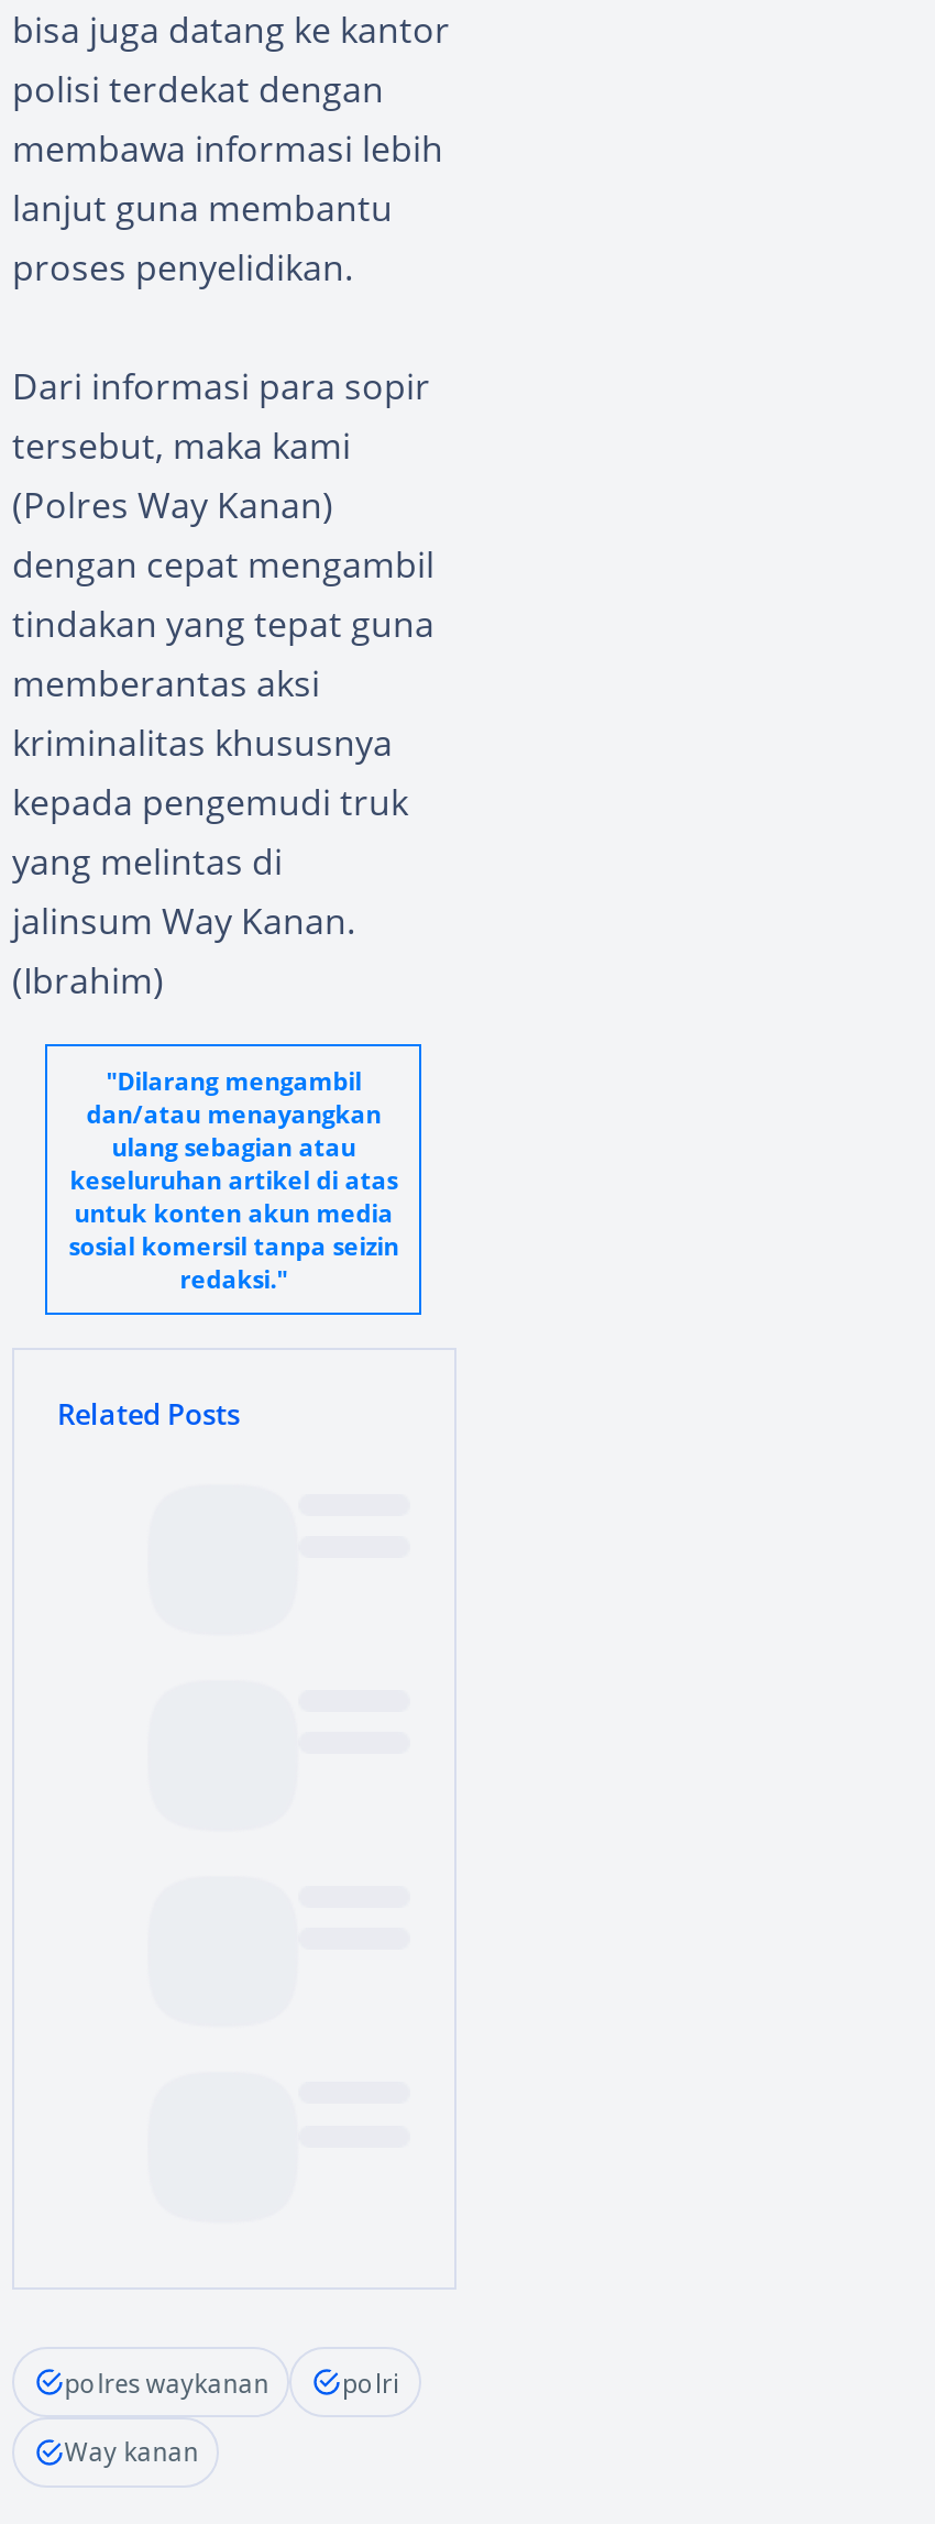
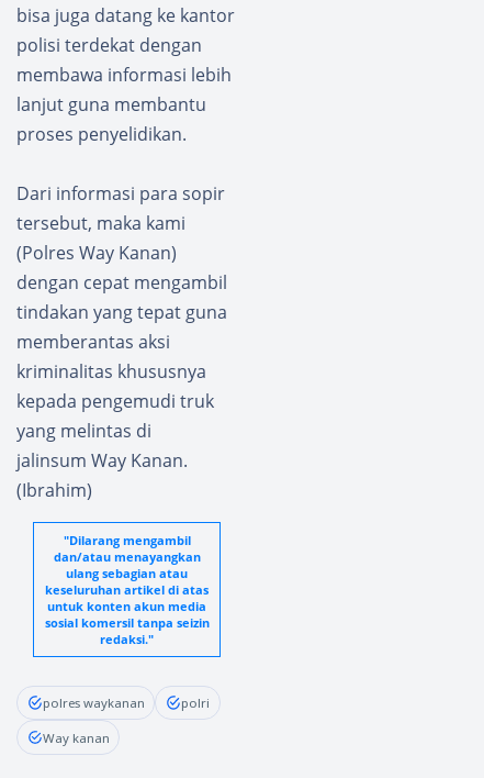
[57,1393,240,1433] Related Posts -> none

